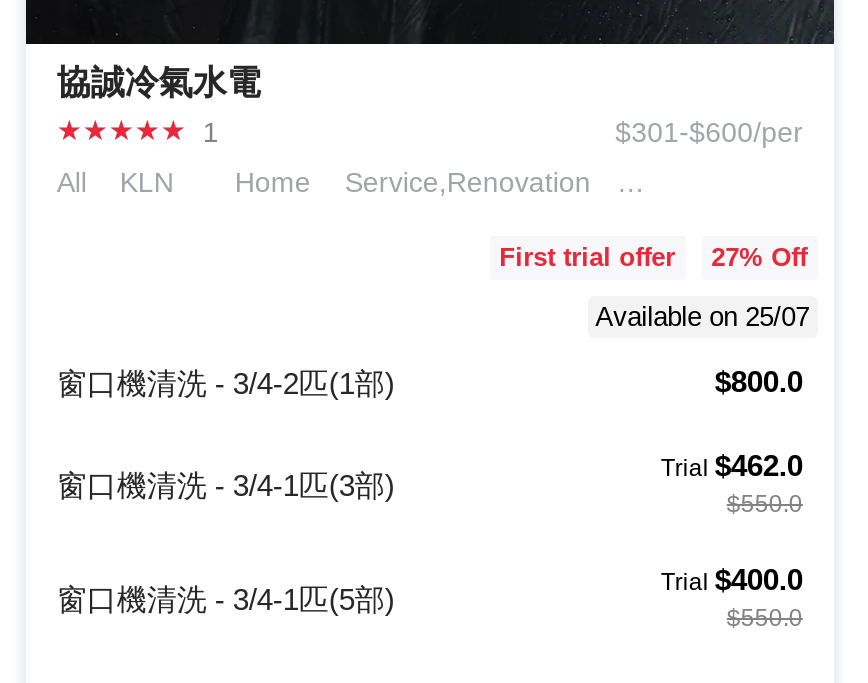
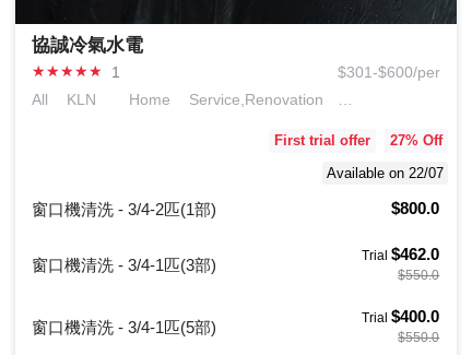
[595,302,809,332] Available on 25/07 -> [326,165,443,181] Available on 22/07

